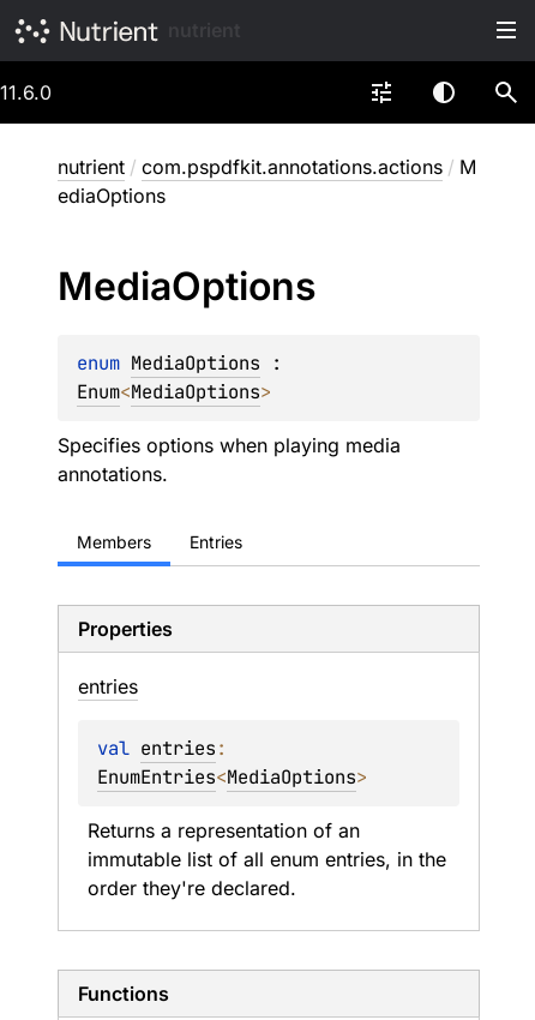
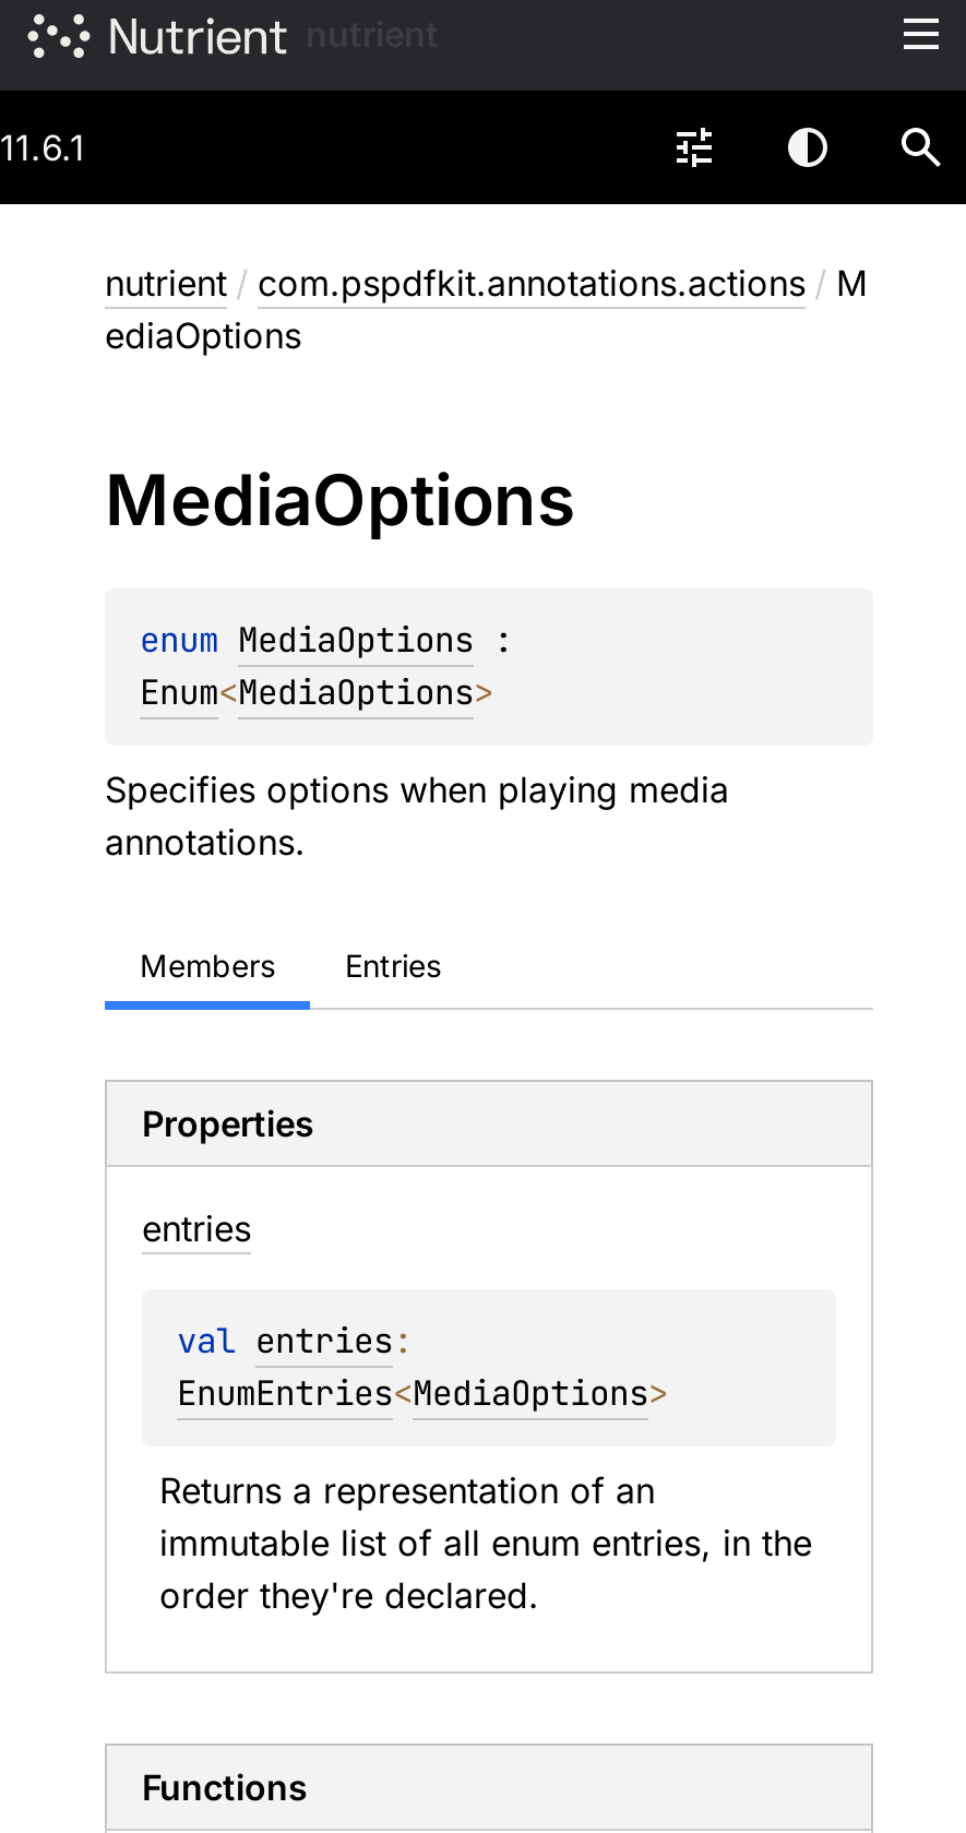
[0,80,52,104] 11.6.0 -> [0,126,85,169] 11.6.1

